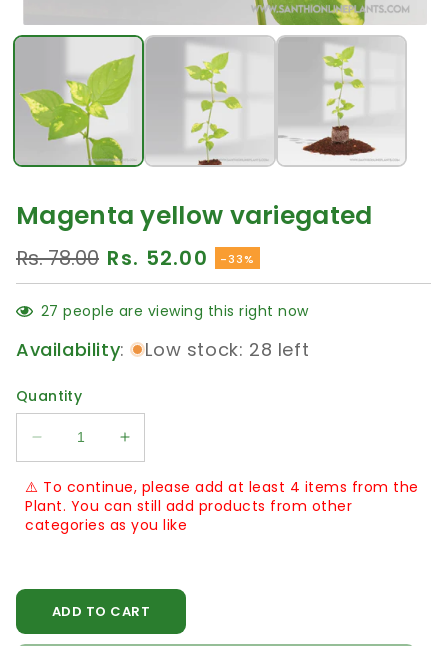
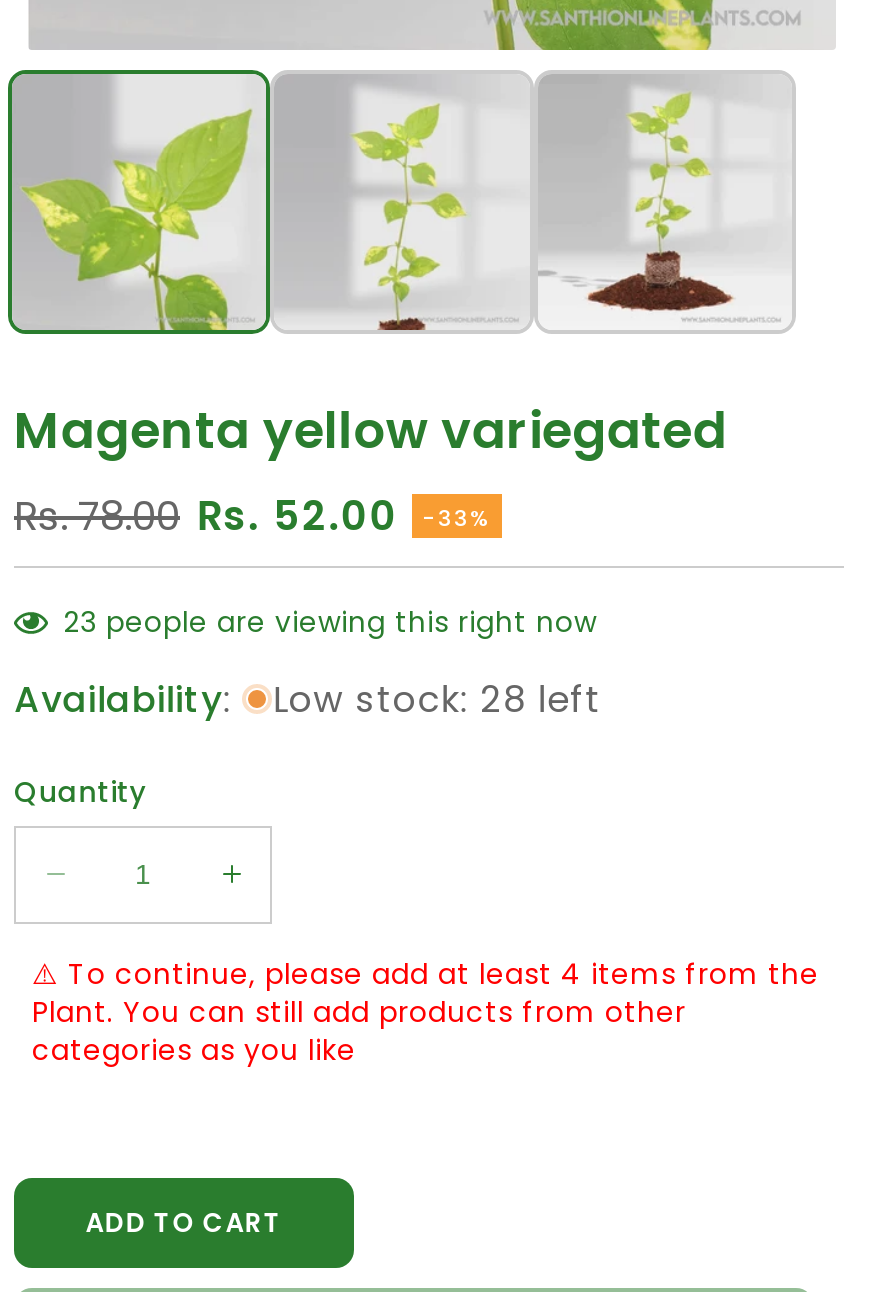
[40,301,308,321] 27 people are viewing this right now -> [63,601,597,641] 23 people are viewing this right now

